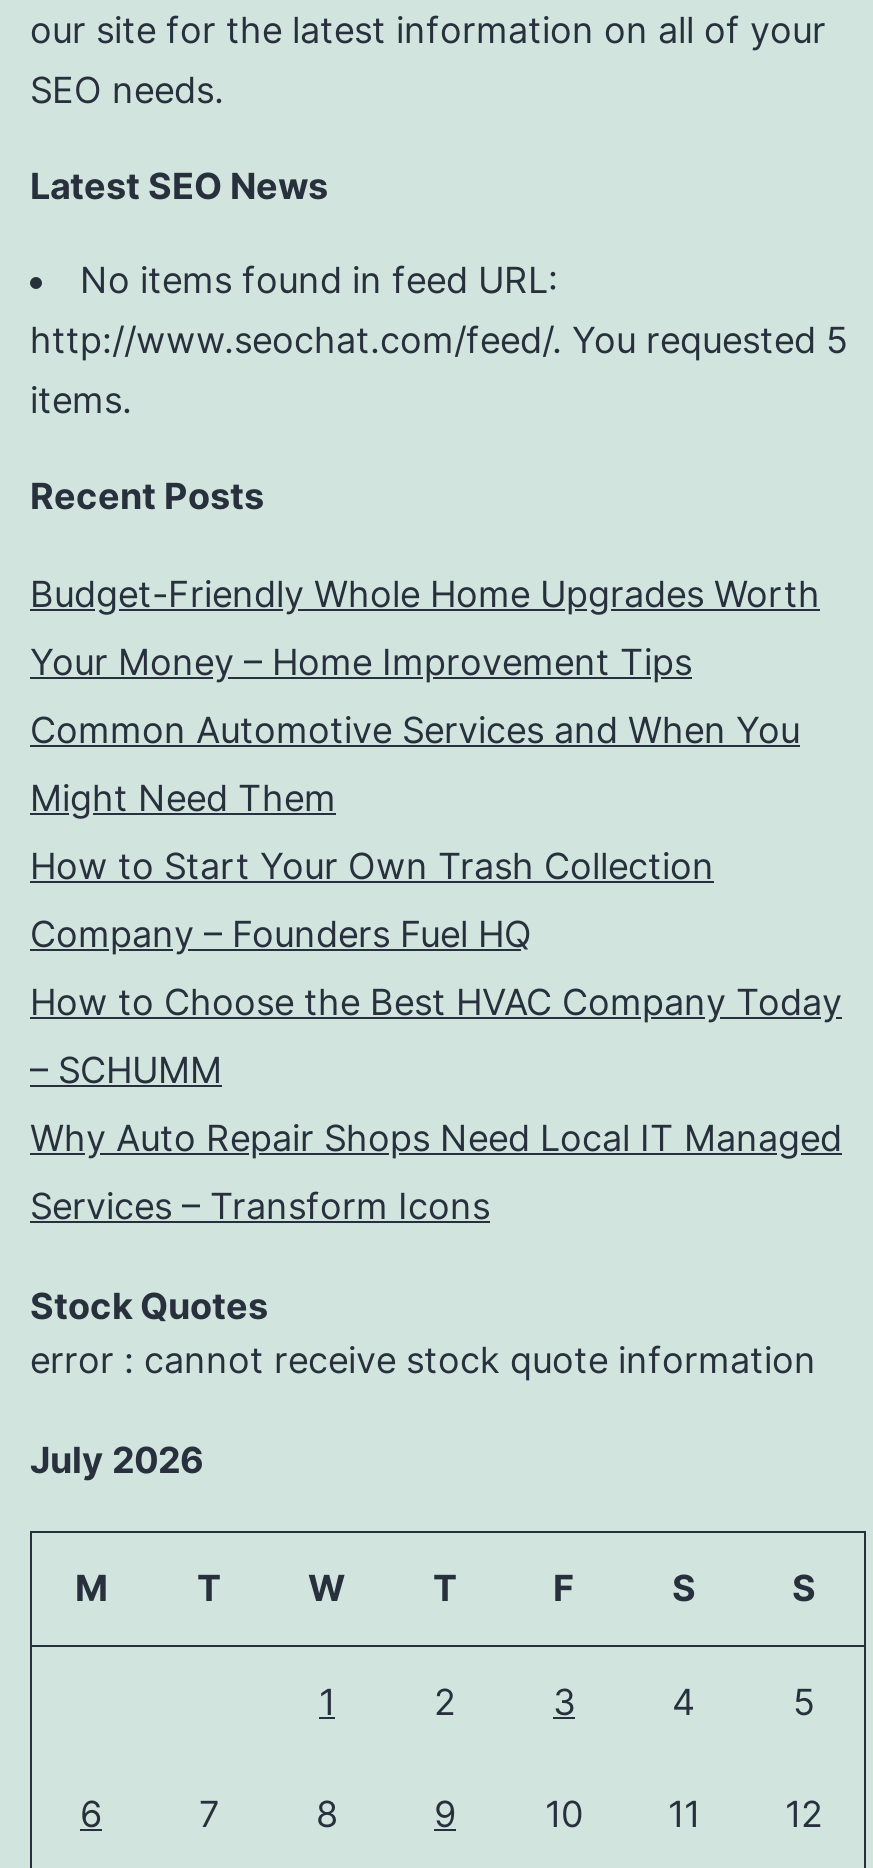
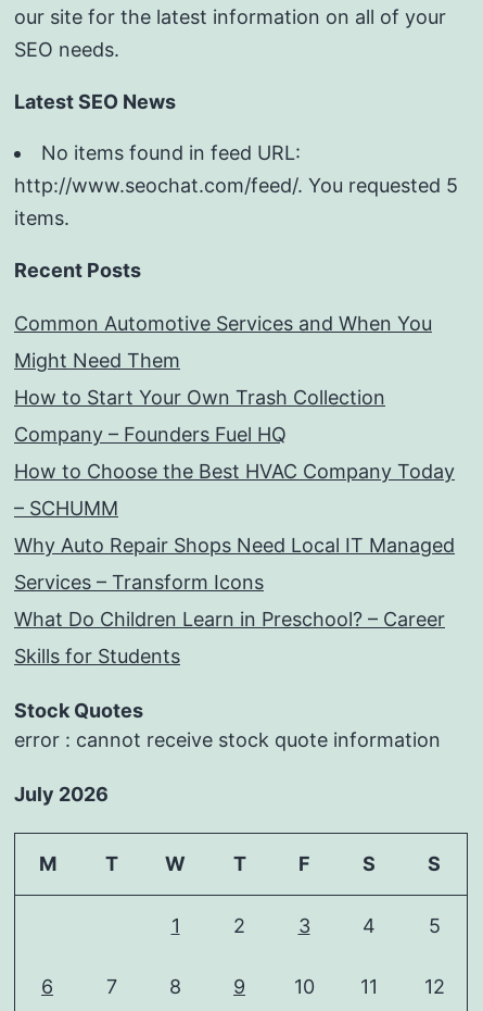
[30,574,820,684] Budget-Friendly Whole Home Upgrades Worth | Your Money – Home Improvement Tips -> none
moved [30,710,842,1228] -> [14,312,455,594]: Common Automotive Services and When You | Might Need Them | How to Start Your Own Trash Collection | Company – Founders Fuel HQ | How to Choose the Best HVAC Company Today | – SCHUMM | Why Auto Repair Shops Need Local IT Managed | Services – Transform Icons
none -> [14,608,445,668] What Do Children Learn in Preschool? – Career | Skills for Students

